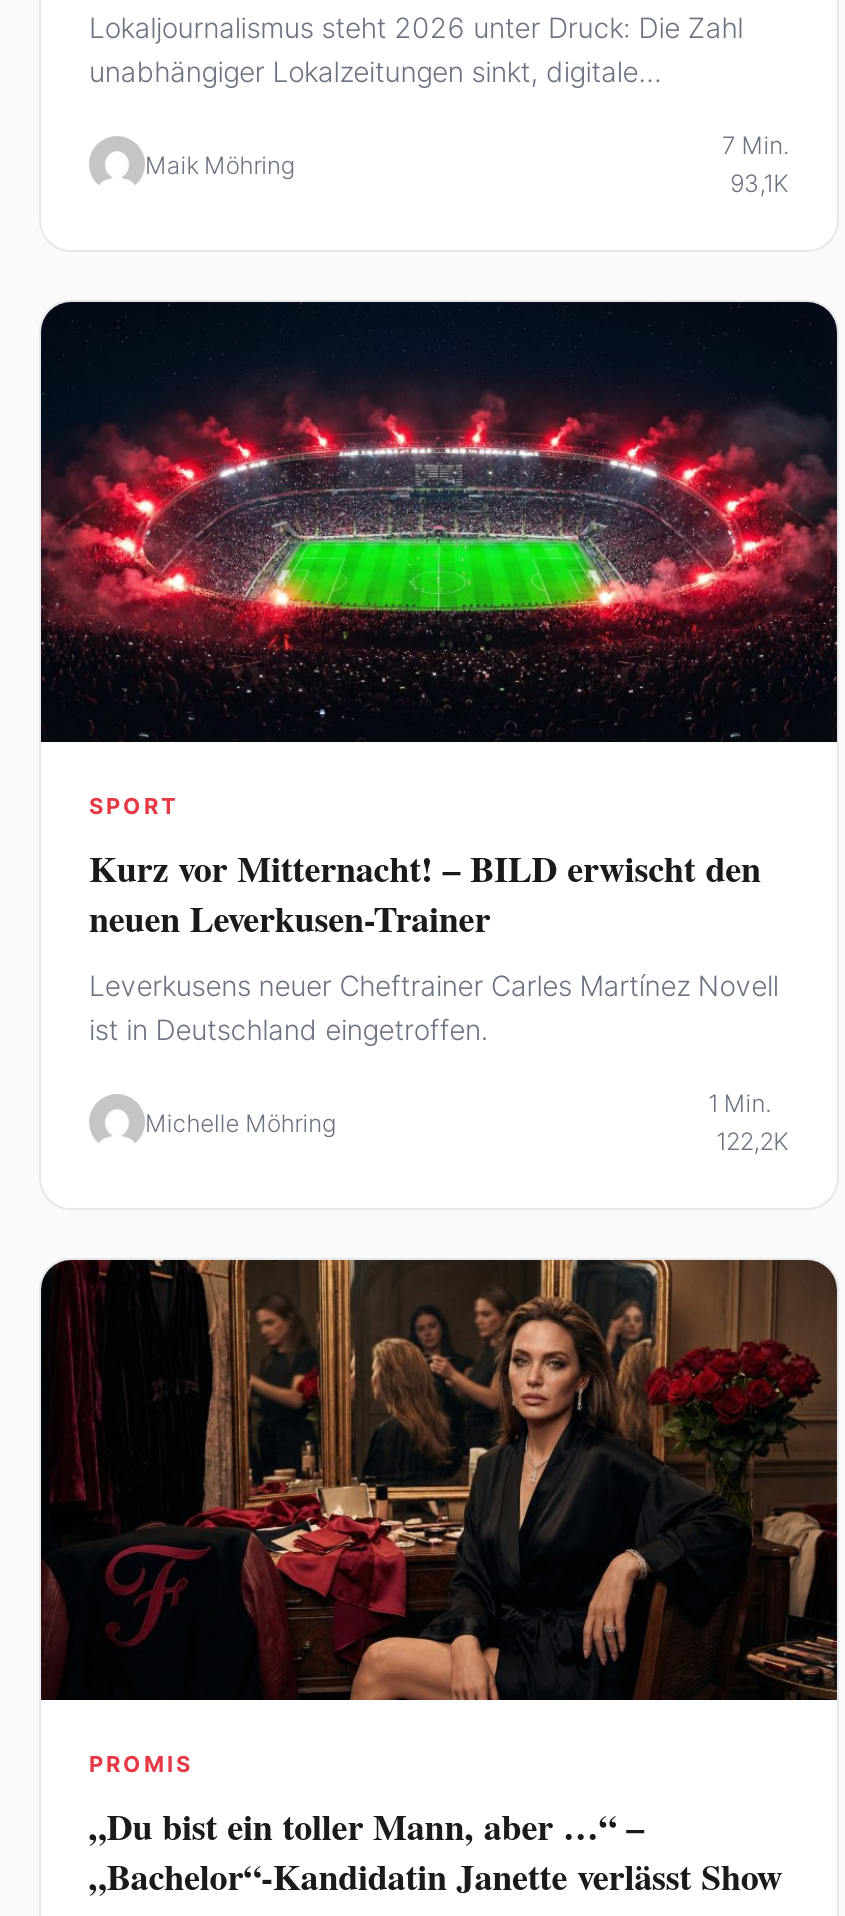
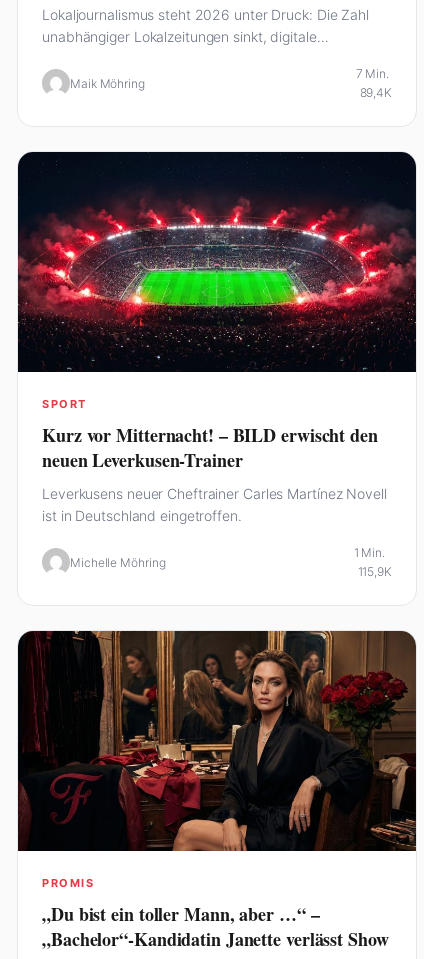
[730,168,789,198] 93,1K -> [359,85,392,100] 89,4K
[716,1126,789,1156] 122,2K -> [358,564,392,579] 115,9K

